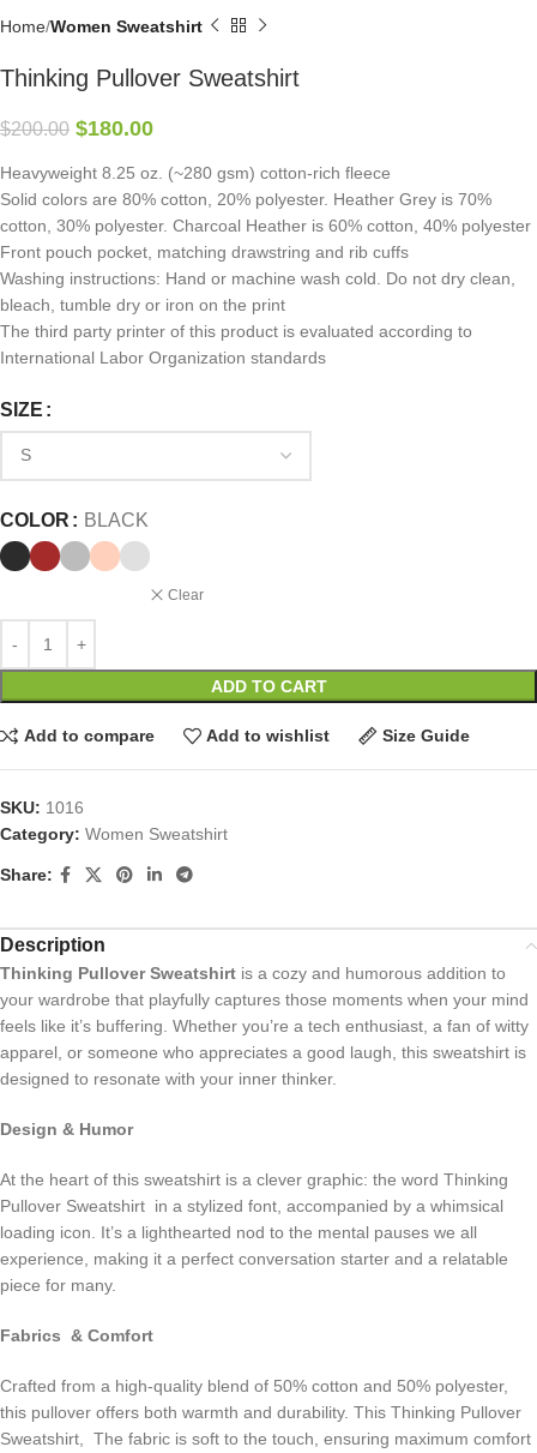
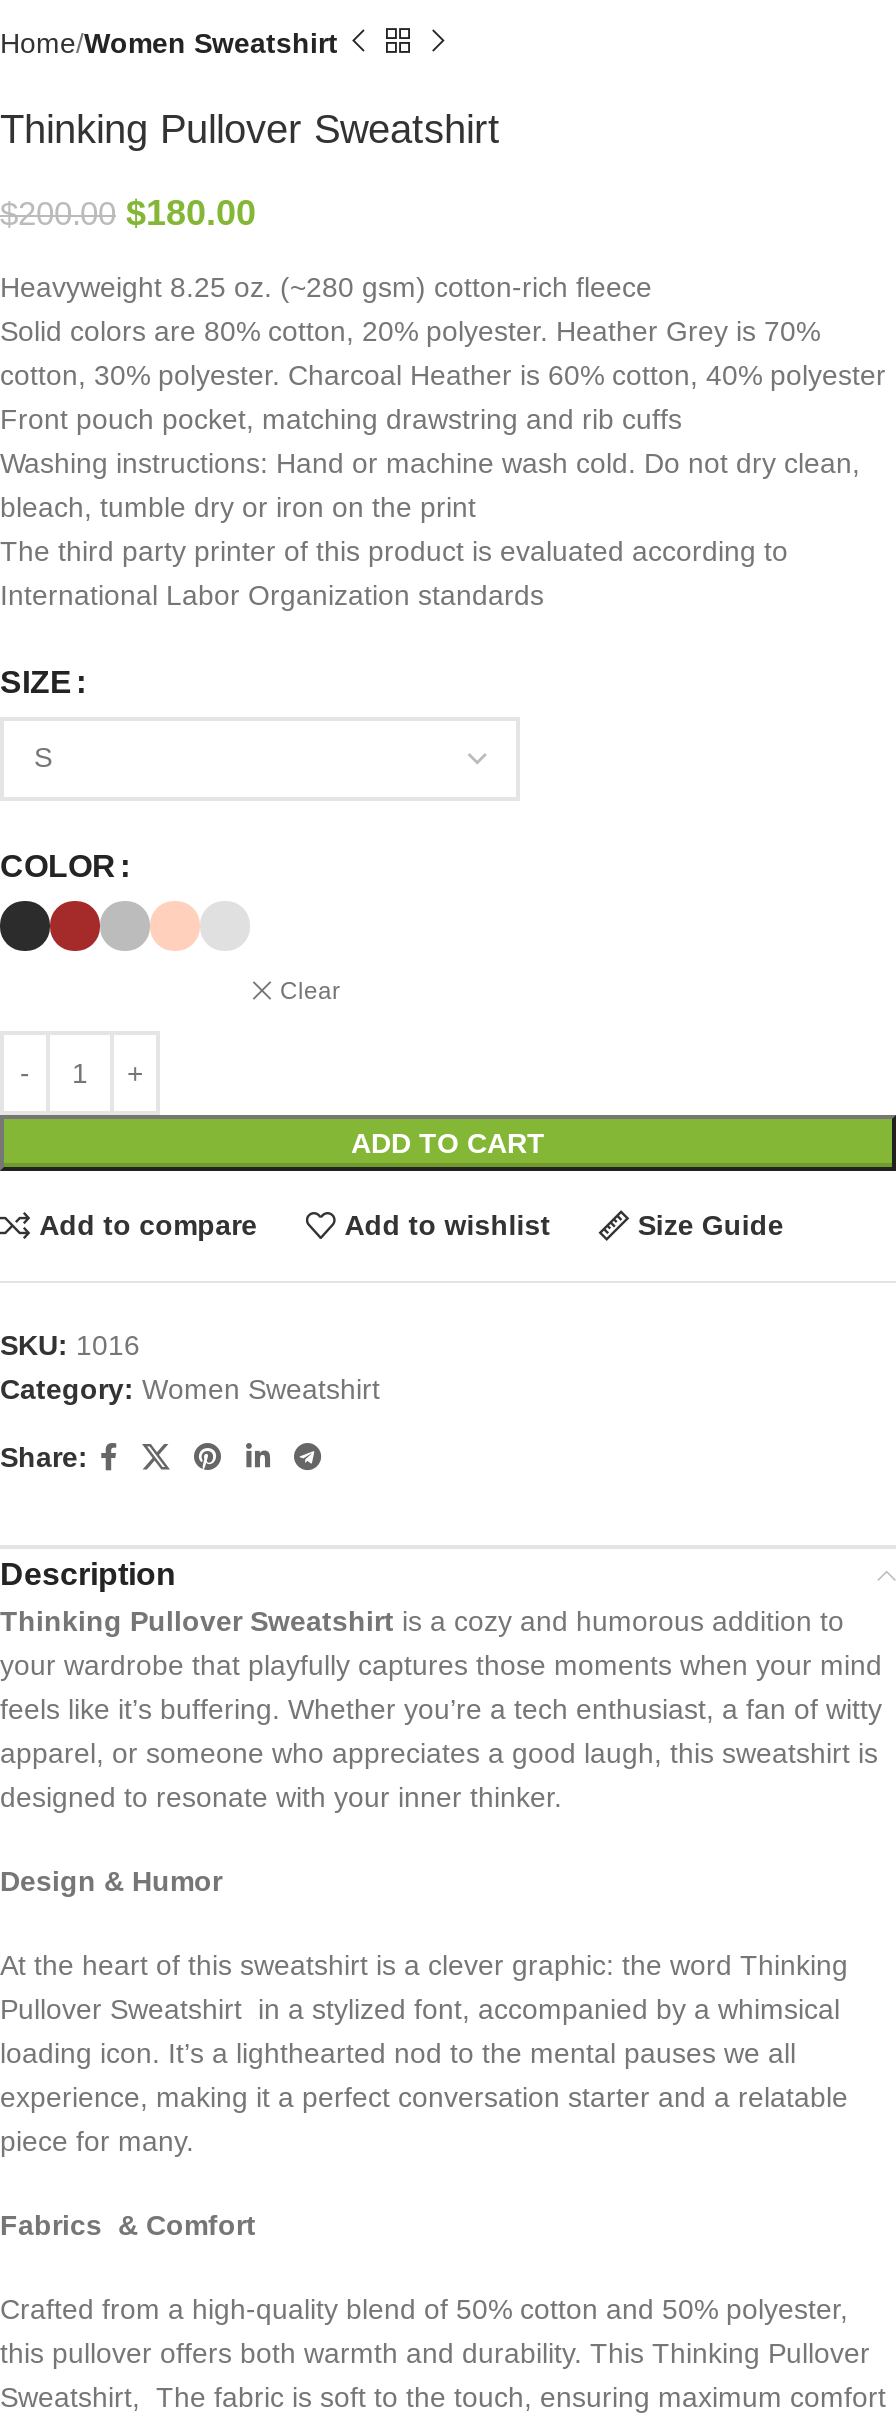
[84,510,149,530] BLACK -> none

